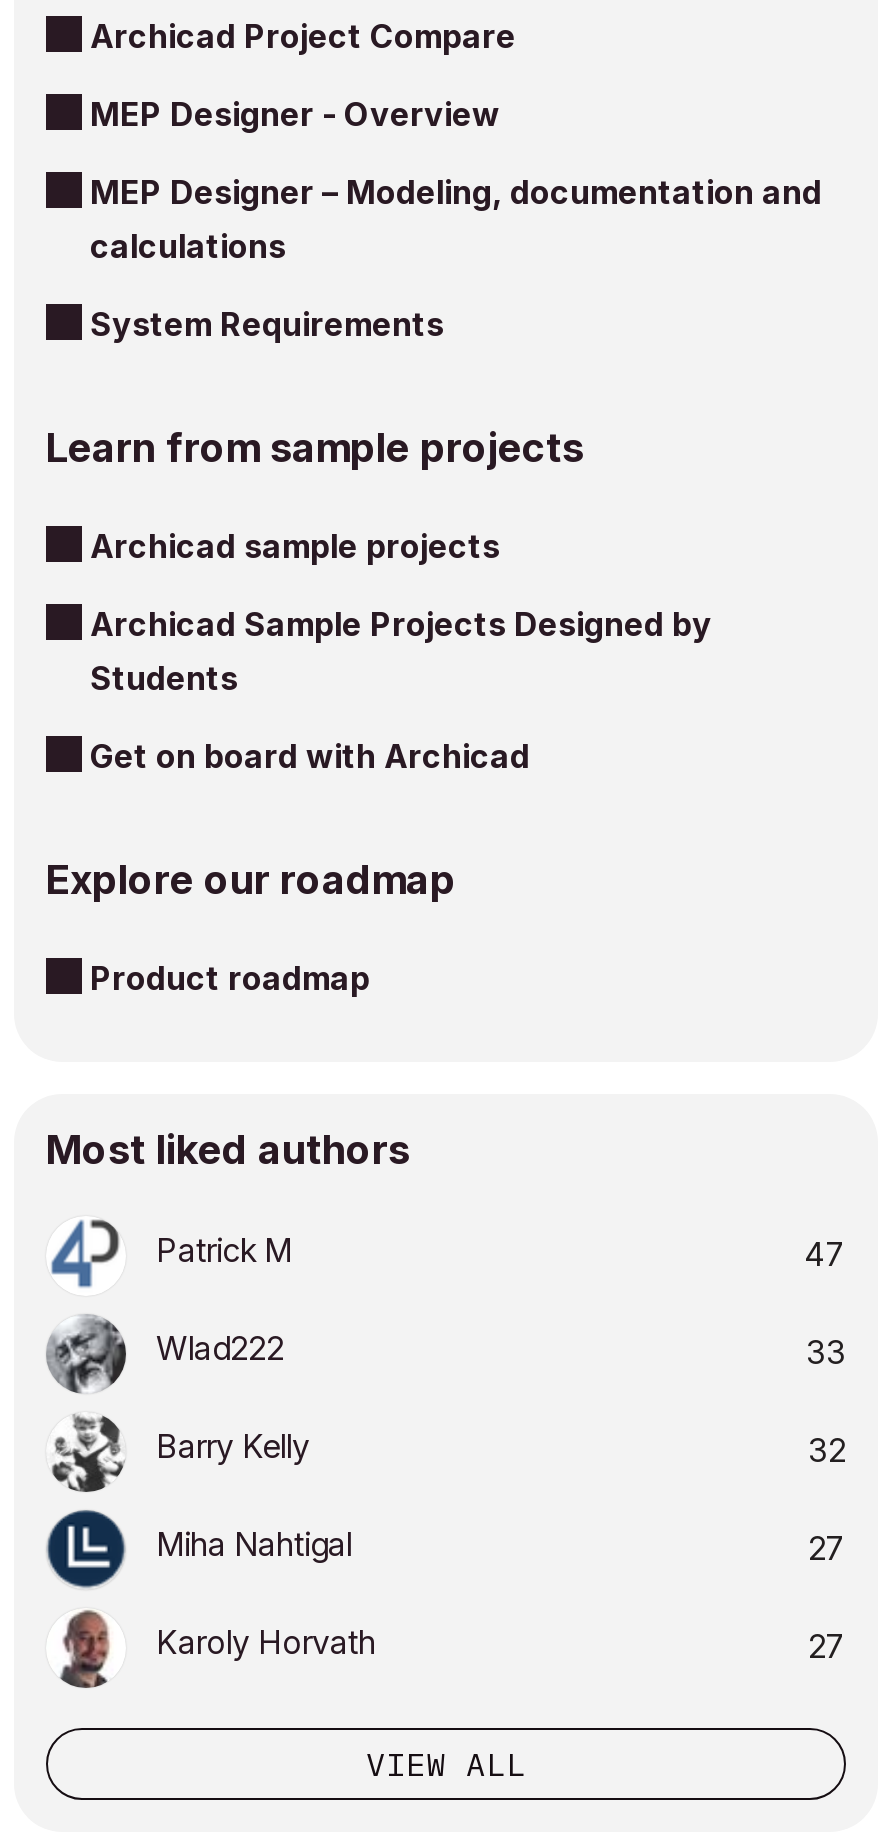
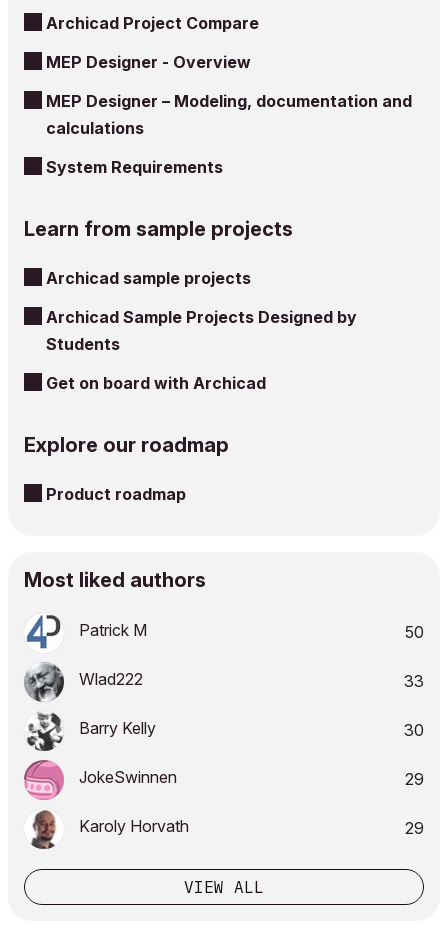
[796,1234,846,1274] 47 -> [401,622,424,642] 50
[800,1430,846,1470] 32 -> [400,720,424,740] 30
[46,1510,846,1590] [image] | Miha Nahtigal | 27 -> [24,760,424,800] [image] | JokeSwinnen | 29
[800,1626,846,1666] 27 -> [401,818,424,838] 29

